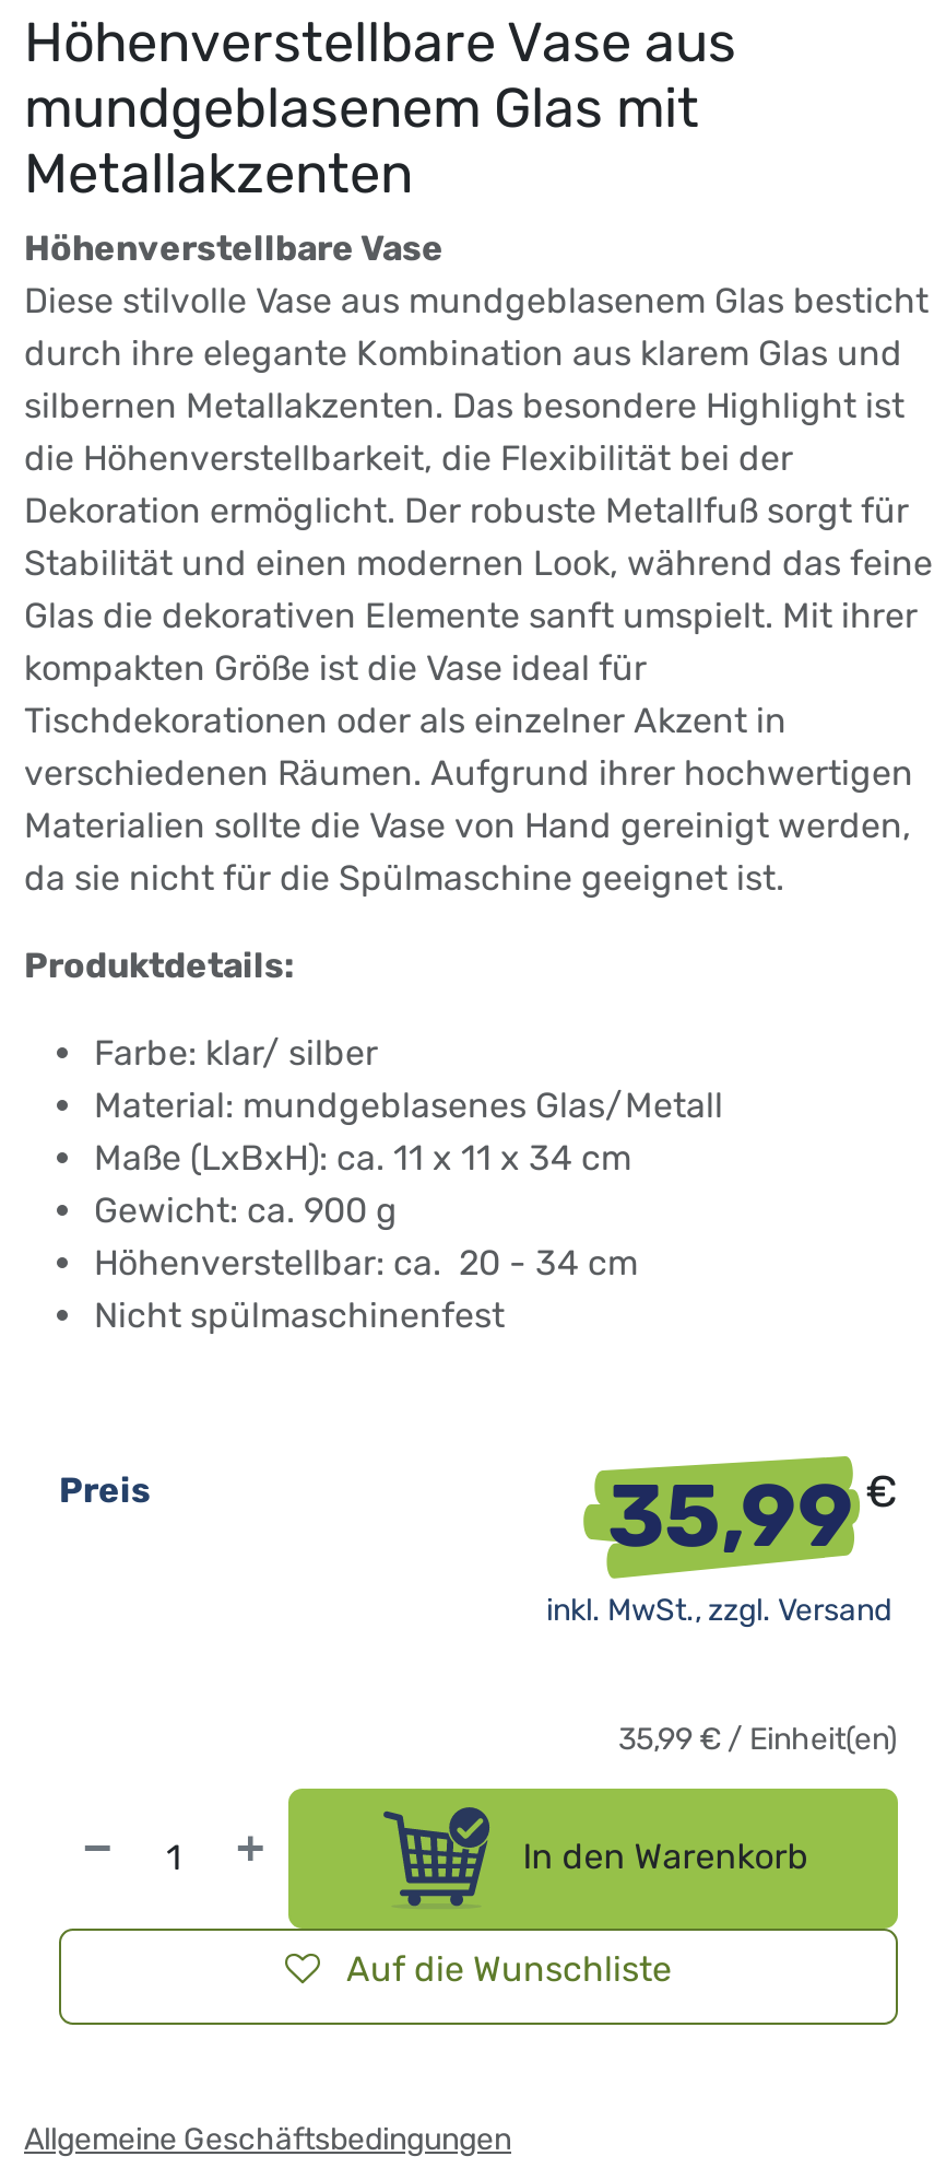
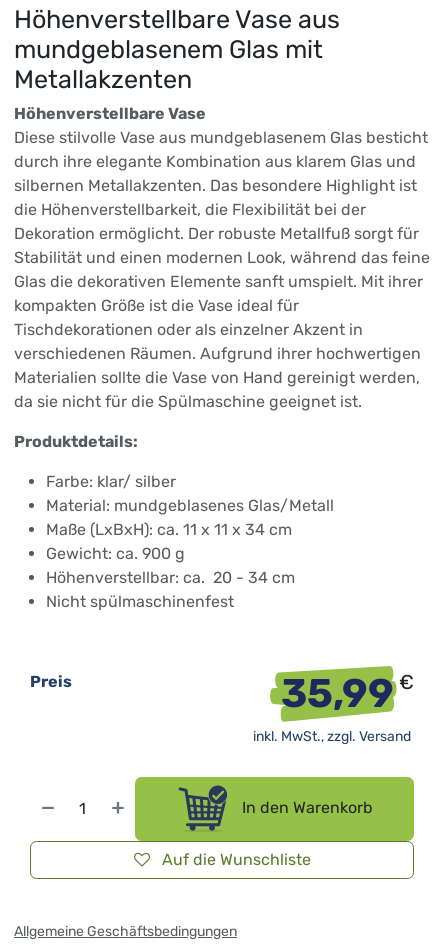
[618,1721,898,1759] 35,99 €/ Einheit(en) -> none

